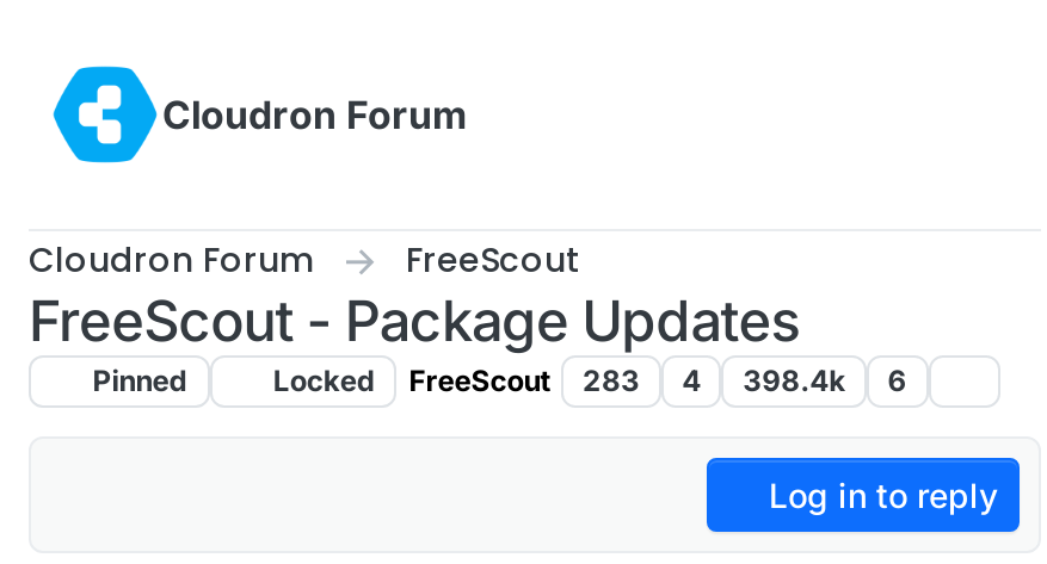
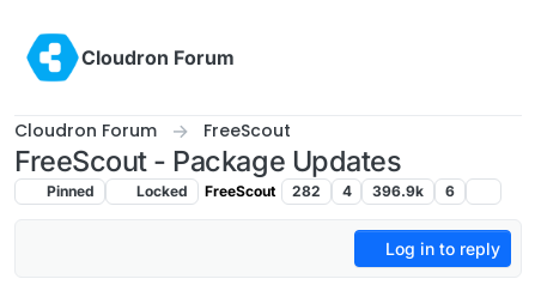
[583,363,640,399] 283 -> [292,182,321,200] 282
[743,363,846,399] 398.4k -> [372,182,424,200] 396.9k

